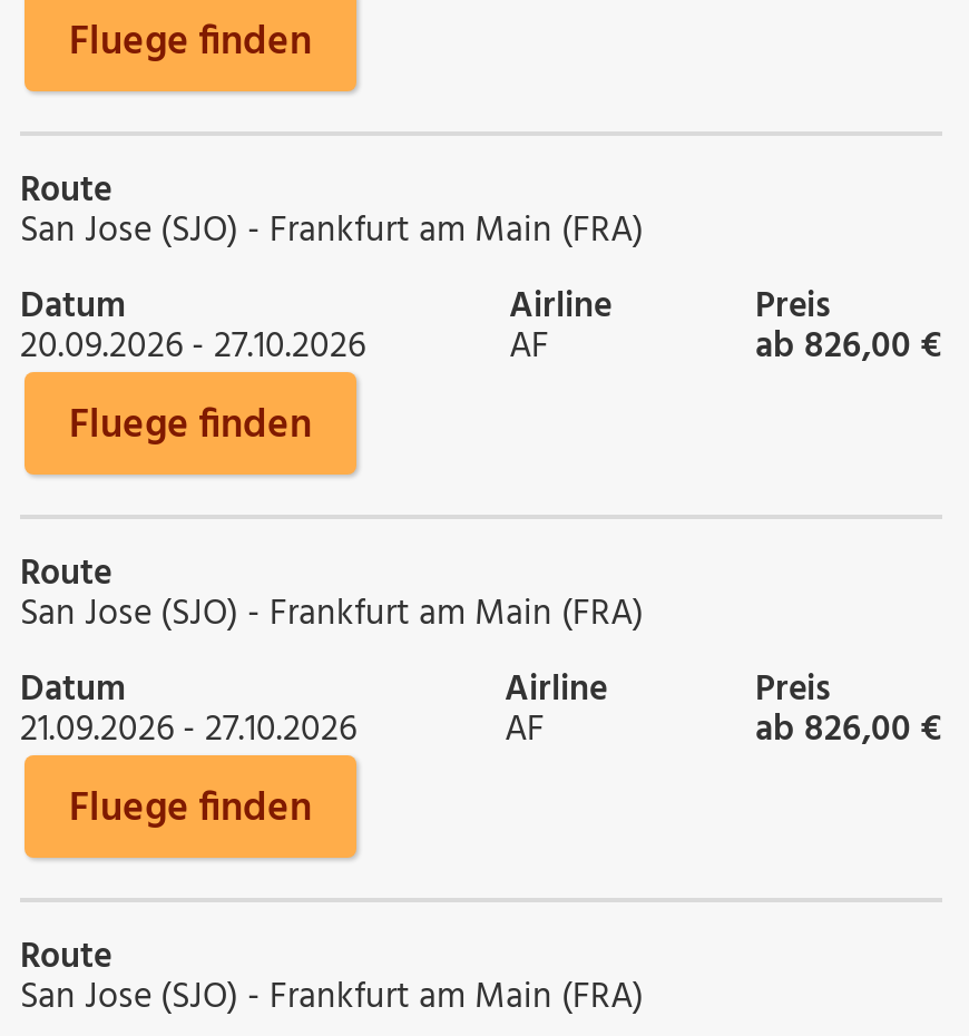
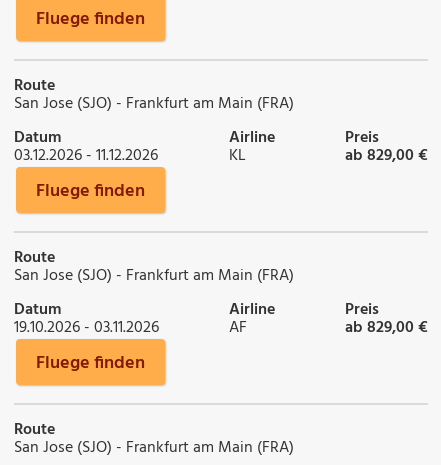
[20,319,365,377] 20.09.2026 - 27.10.2026 -> [14,143,158,169] 03.12.2026 - 11.12.2026
[509,319,549,377] AF -> [228,143,245,169] KL
[755,319,942,377] ab 826,00 € -> [345,143,428,169] ab 829,00 €
[20,702,356,760] 21.09.2026 - 27.10.2026 -> [14,315,159,341] 19.10.2026 - 03.11.2026
[755,702,942,760] ab 826,00 € -> [345,315,428,341] ab 829,00 €

